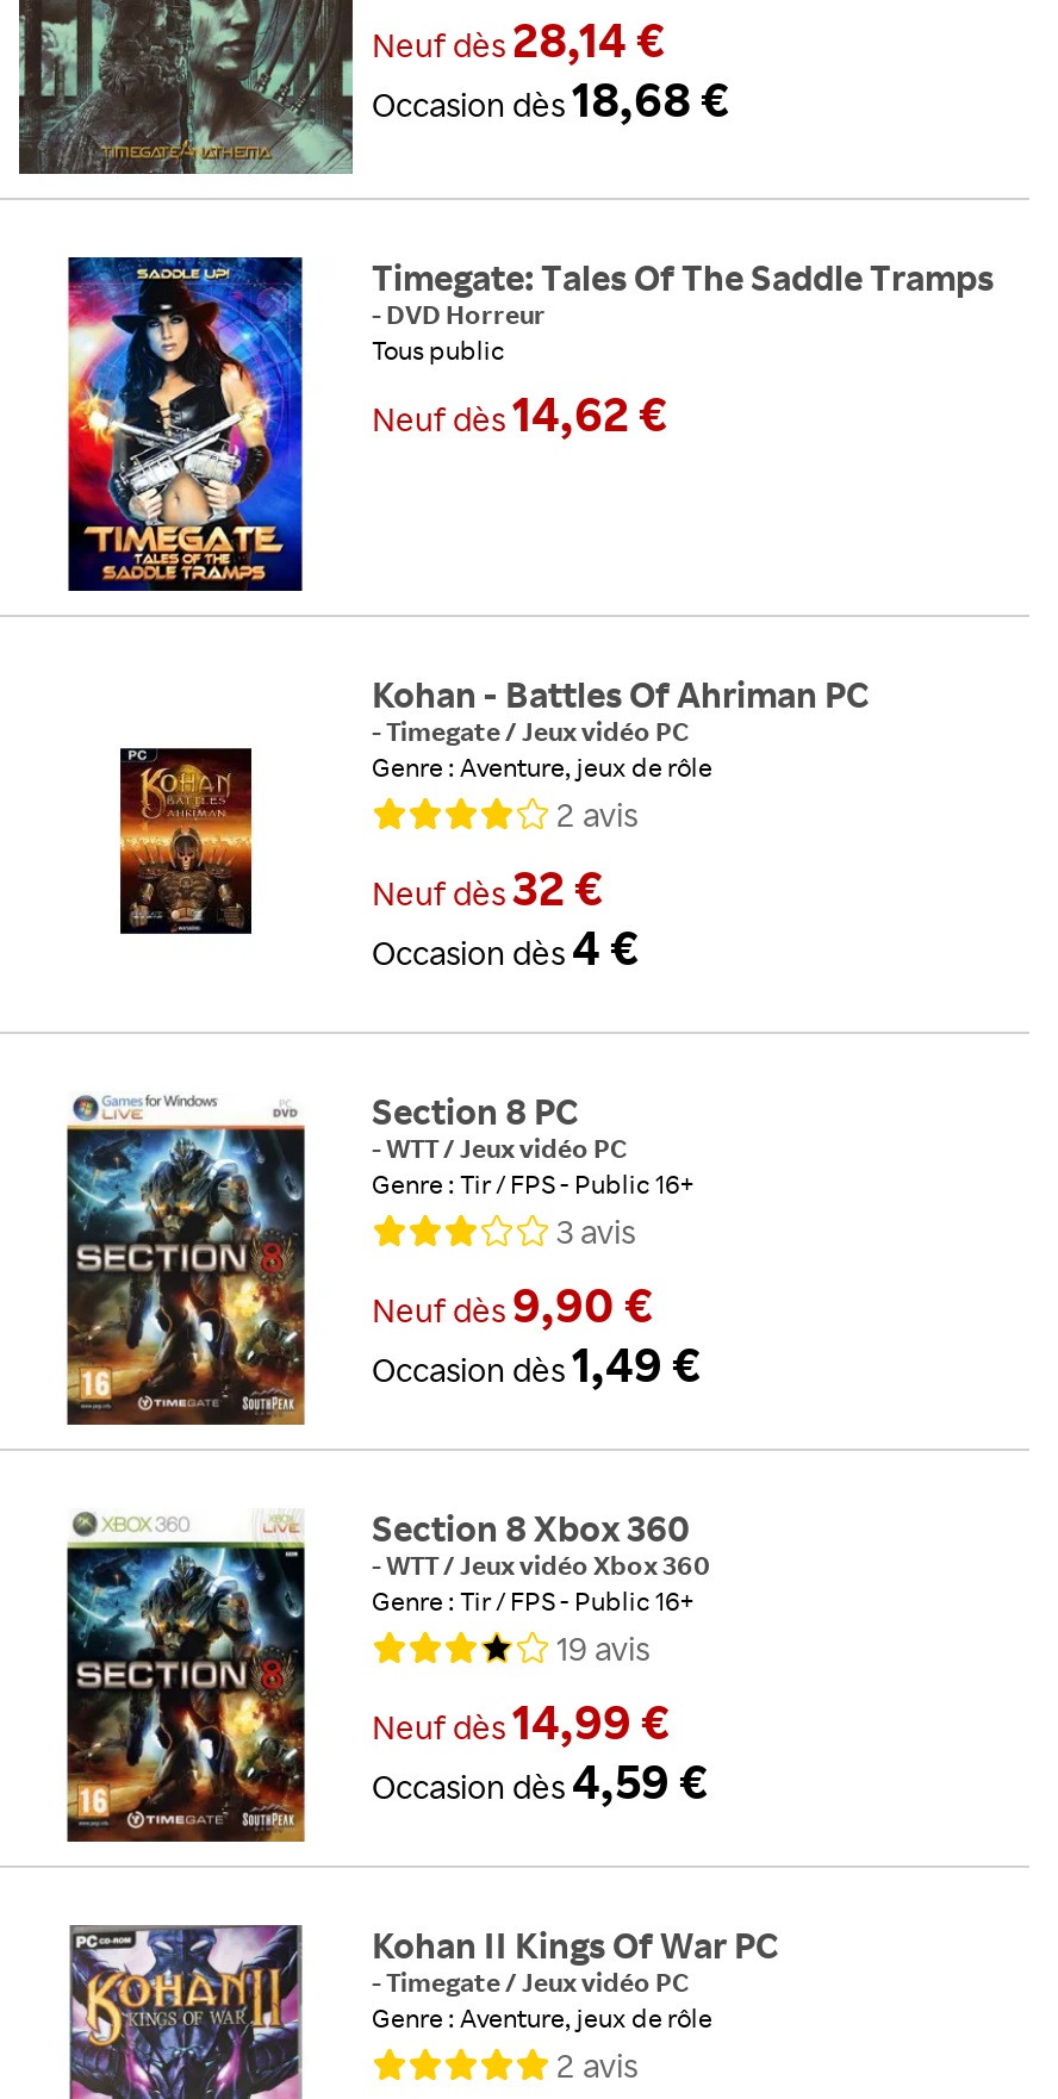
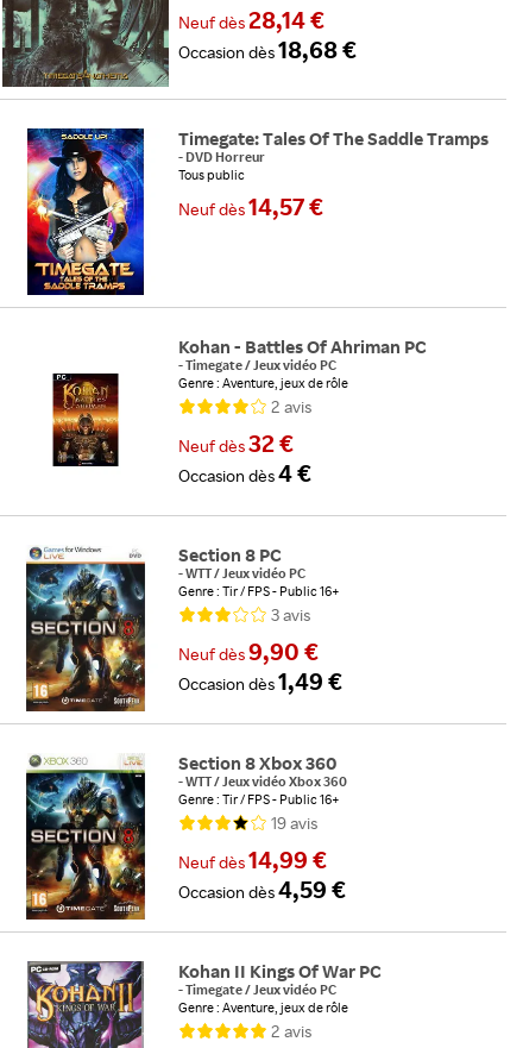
[372,384,667,443] Neufdès14,62 € -> [178,192,323,221] Neufdès14,57 €

